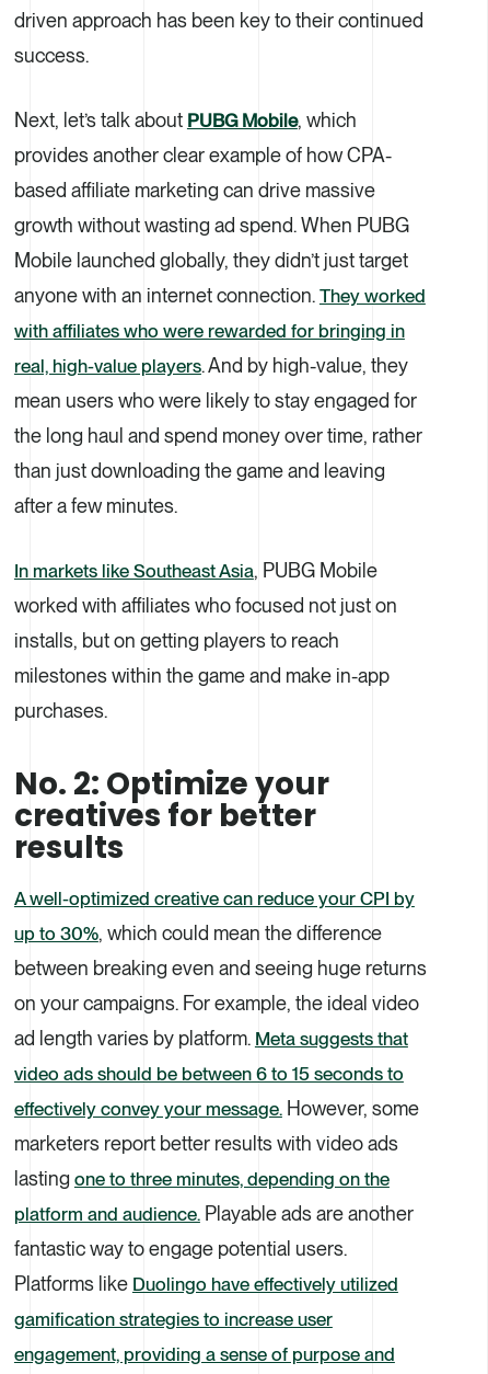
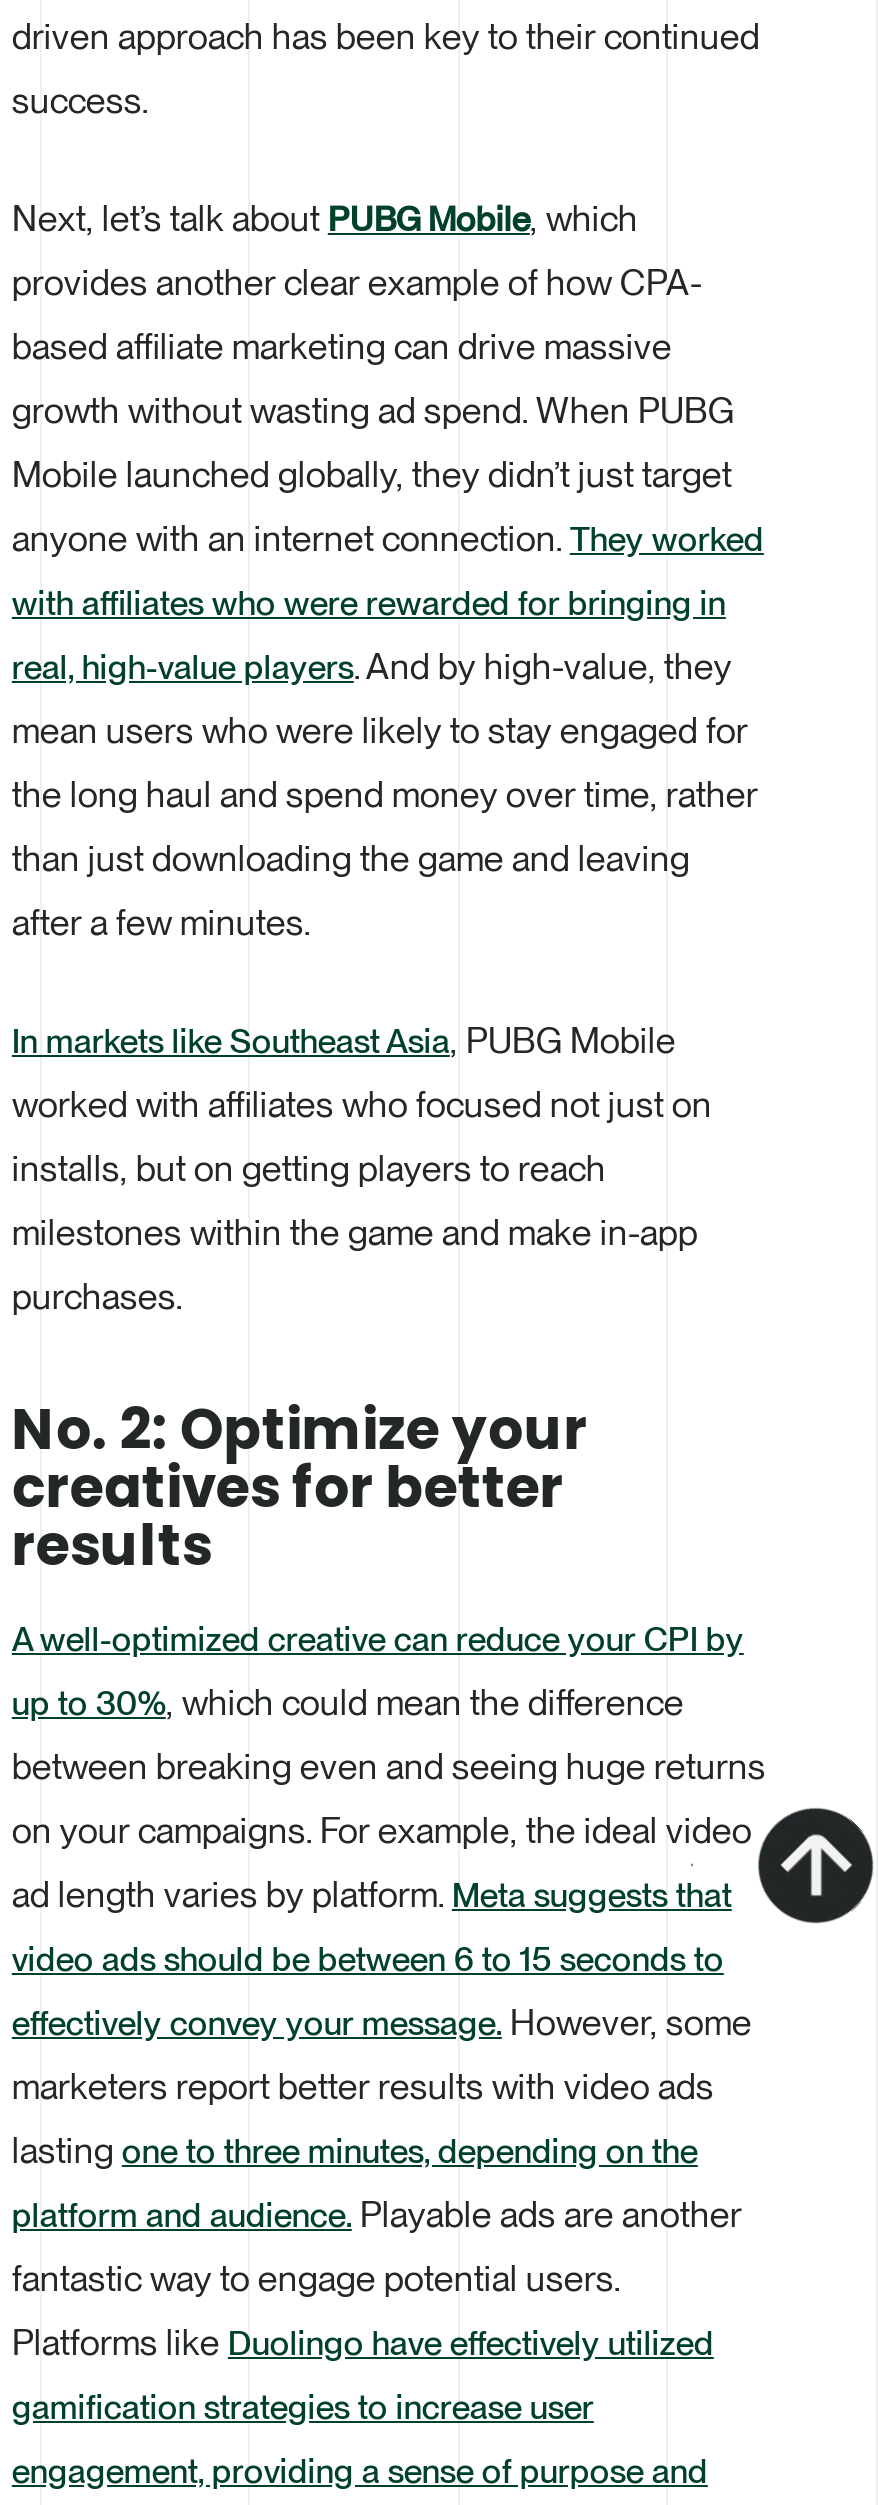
none -> [756,1805,872,1925] [image]

